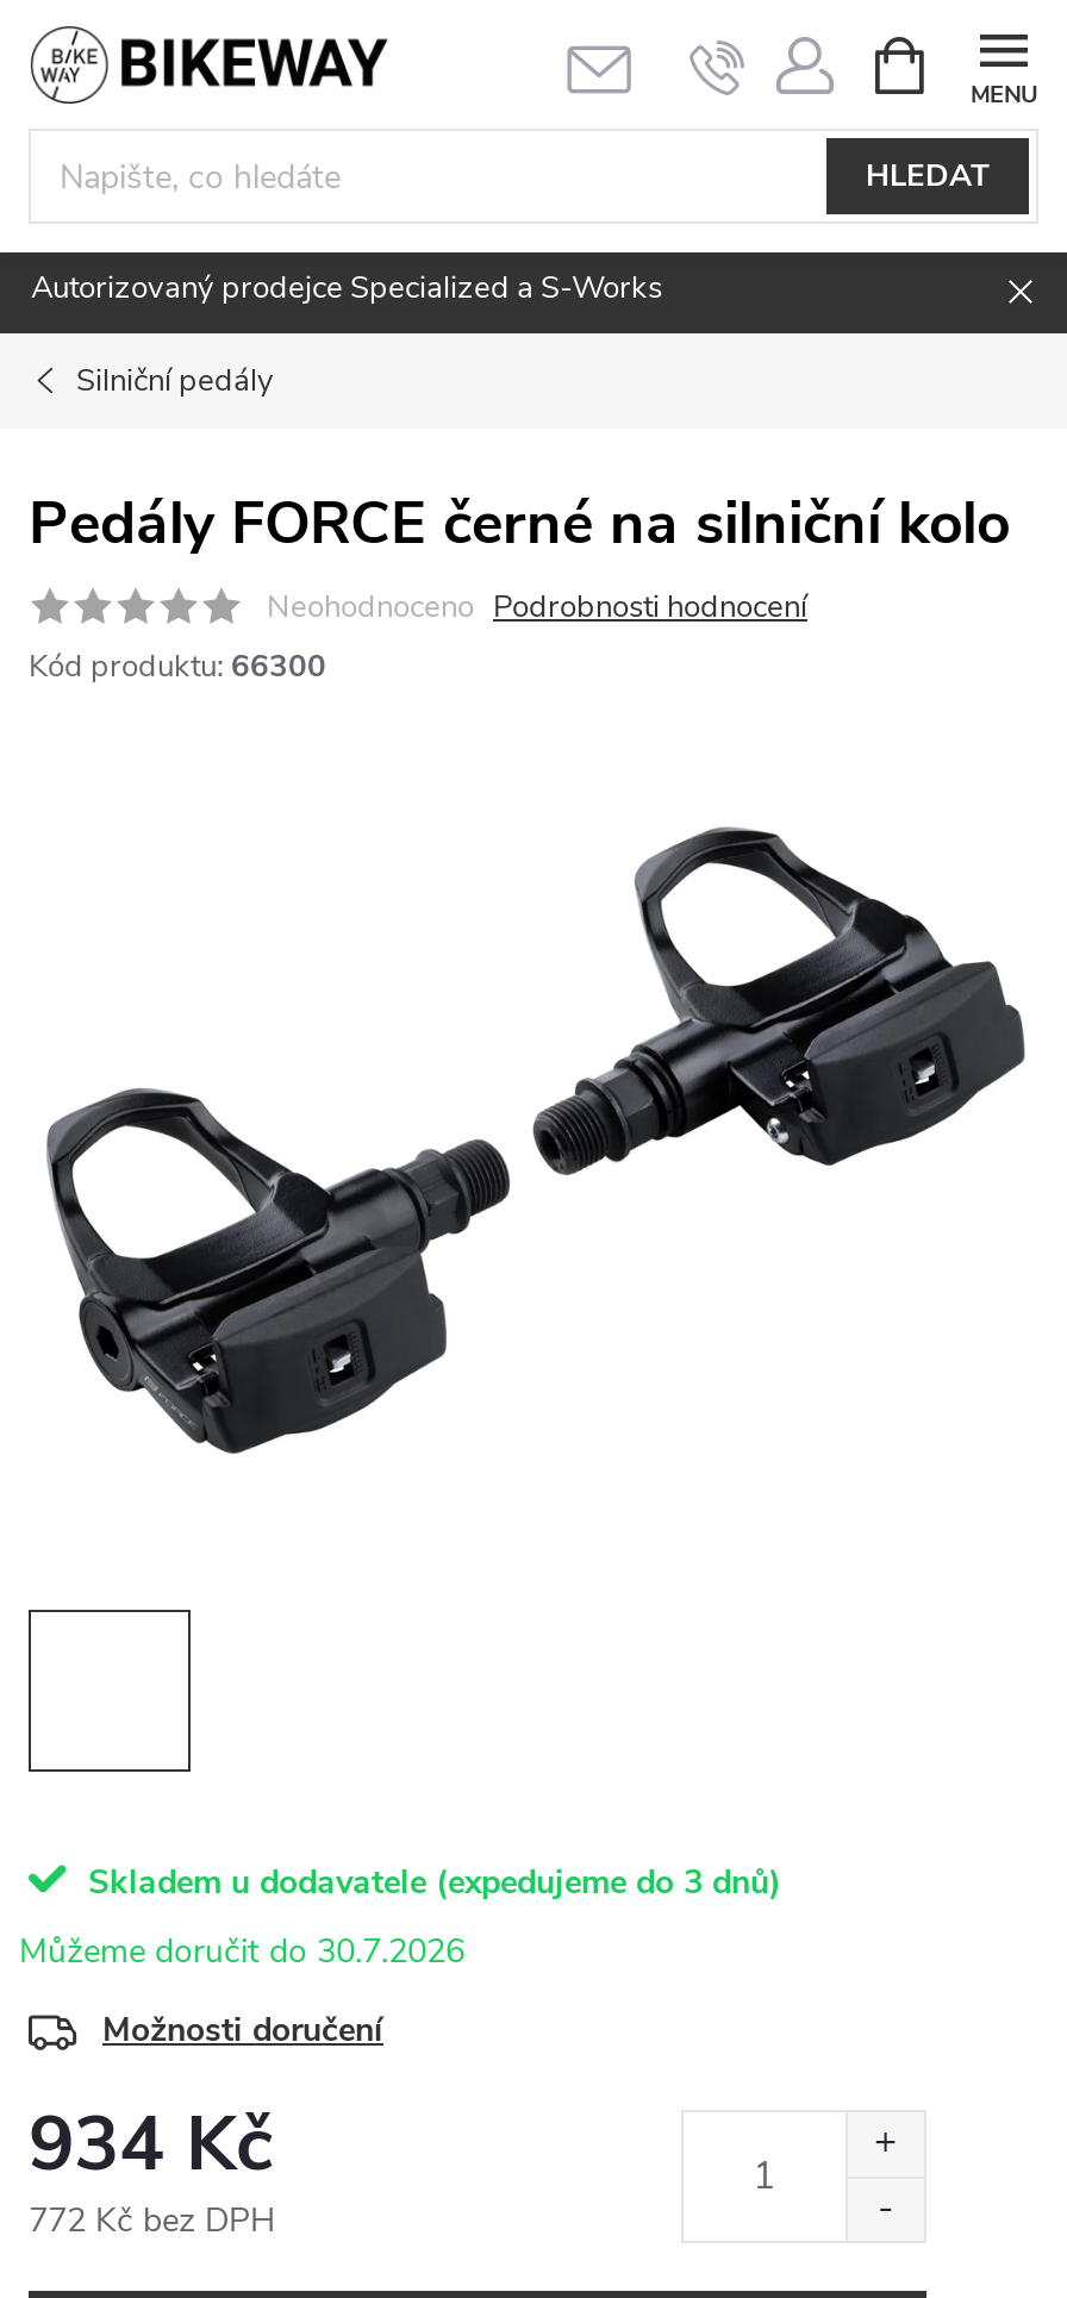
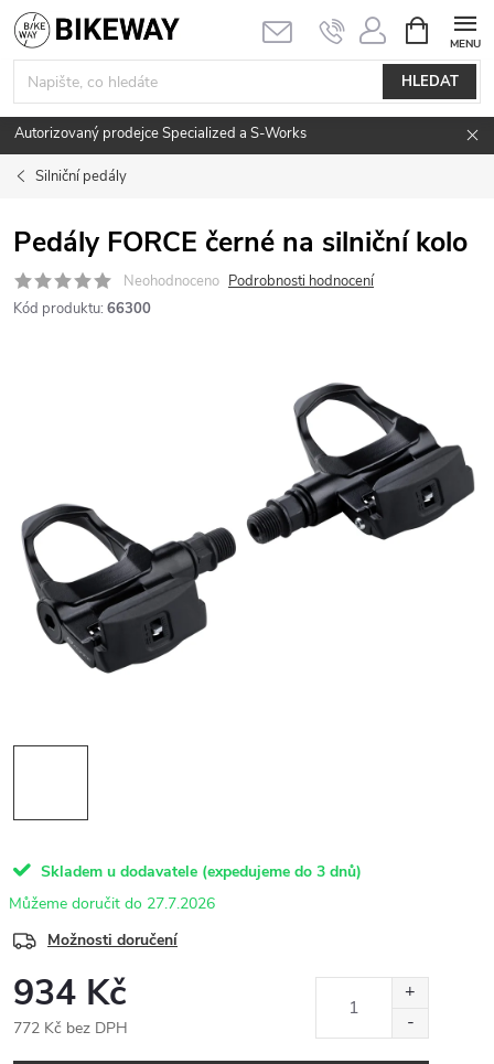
[317,1929,464,1974] 30.7.2026 -> [147,893,215,914] 27.7.2026

